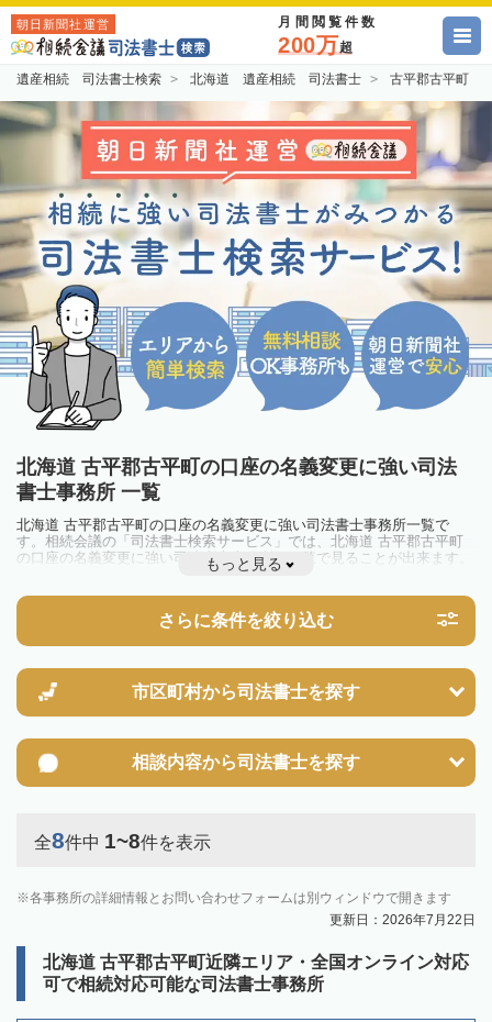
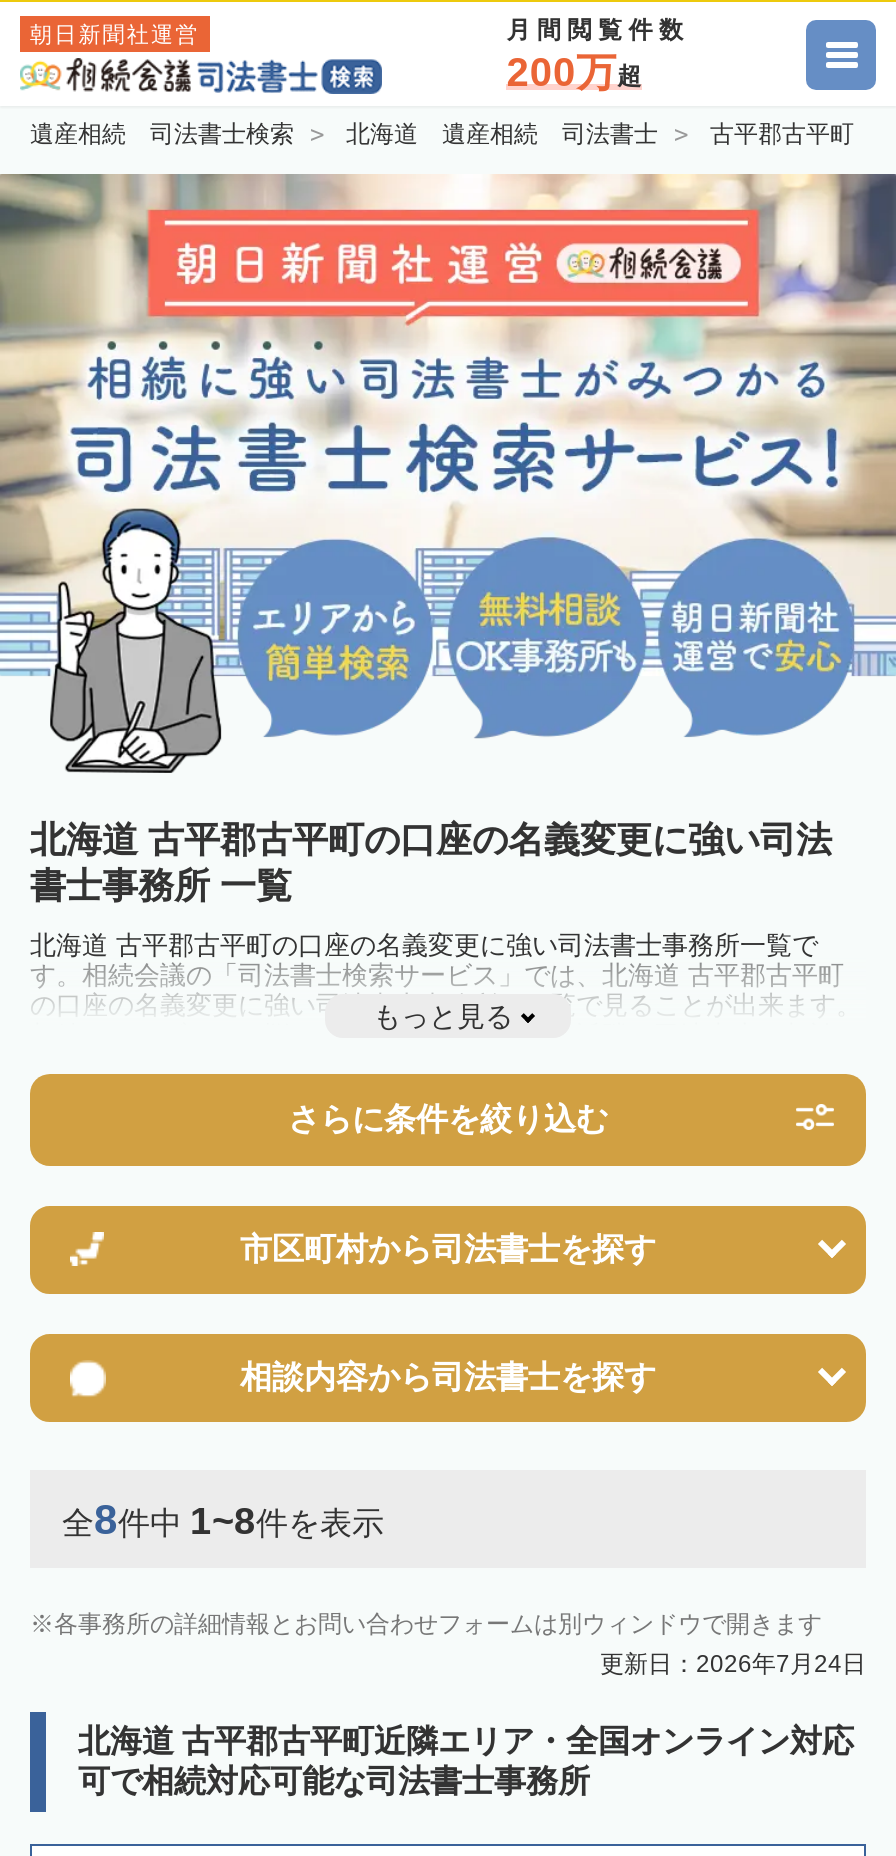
[329,912,476,928] 更新日：2026年7月22日 -> [600,1650,866,1678] 更新日：2026年7月24日

